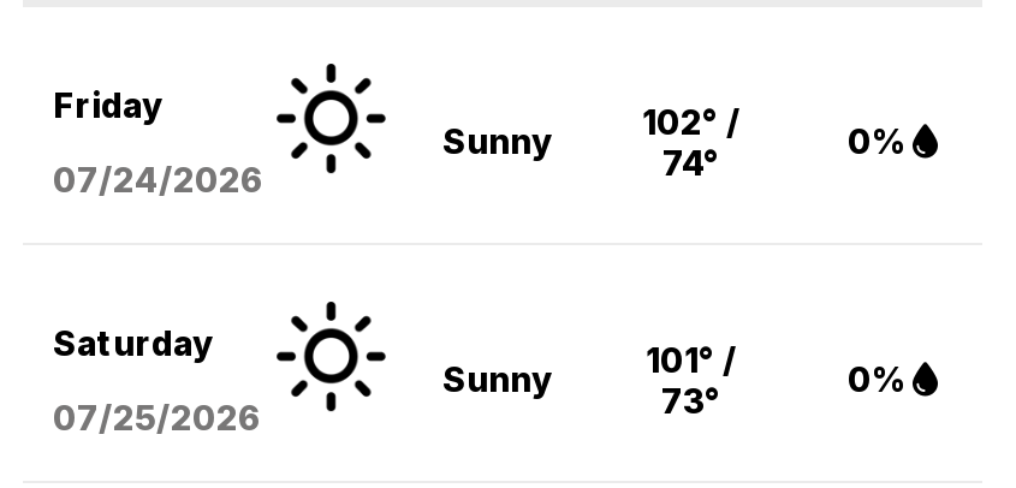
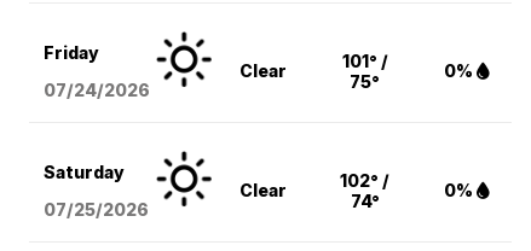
[442,102,741,184] Sunny | 102° / | 74° -> [240,51,388,92] Clear | 101° / | 75°
[442,340,737,422] Sunny | 101° / | 73° -> [240,171,390,212] Clear | 102° / | 74°

